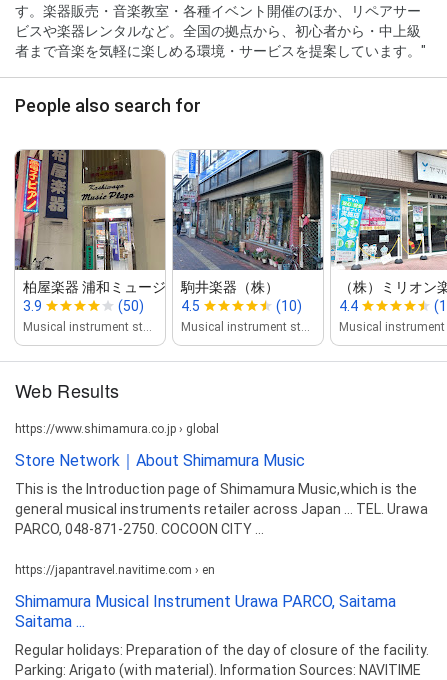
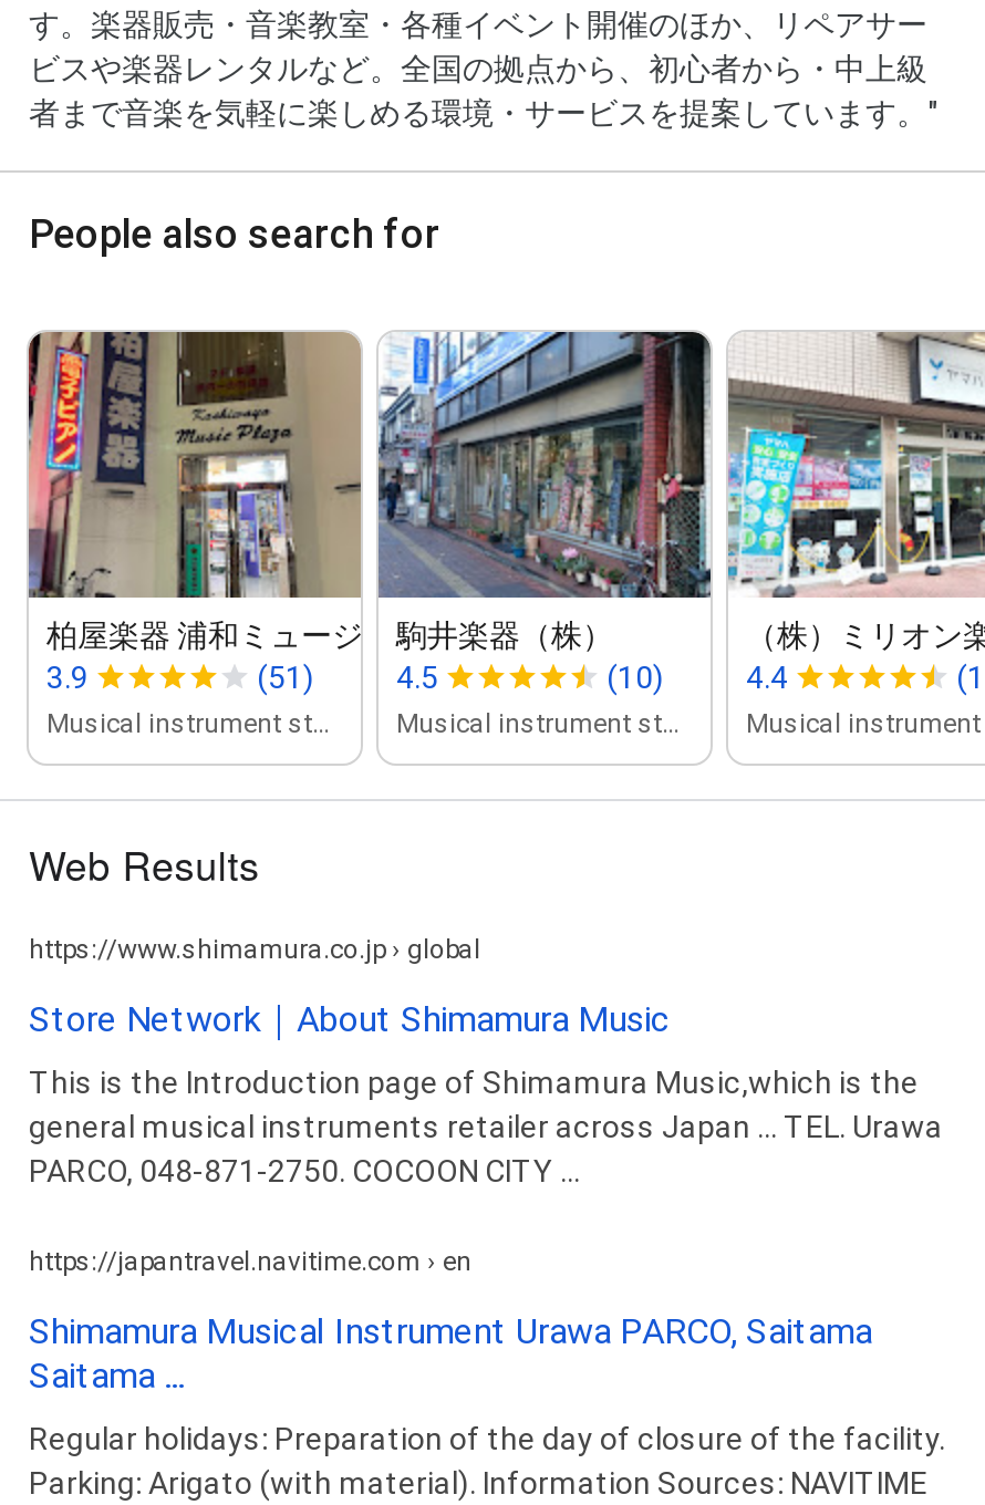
[118,298,144,314] (50) -> [257,660,314,695] (51)

